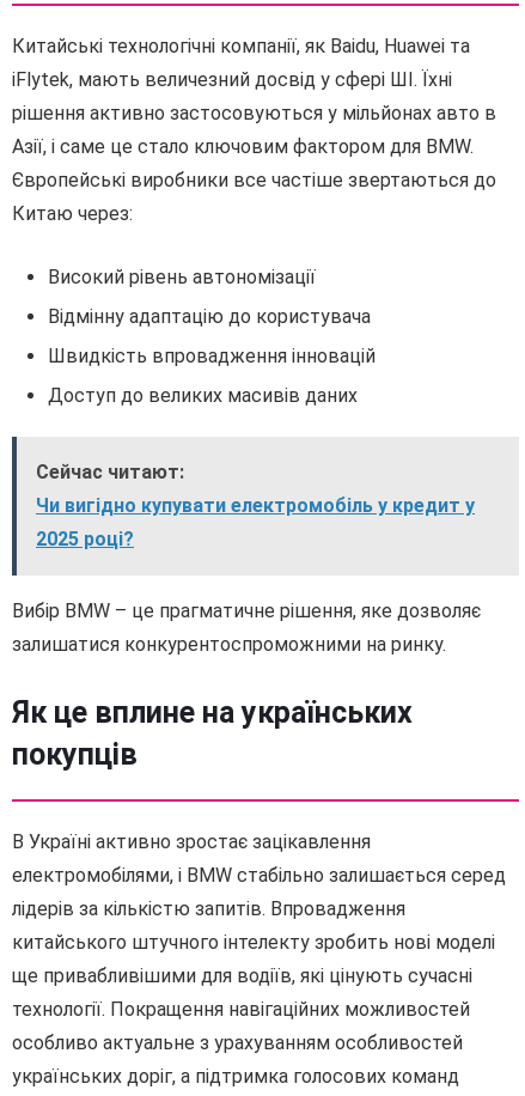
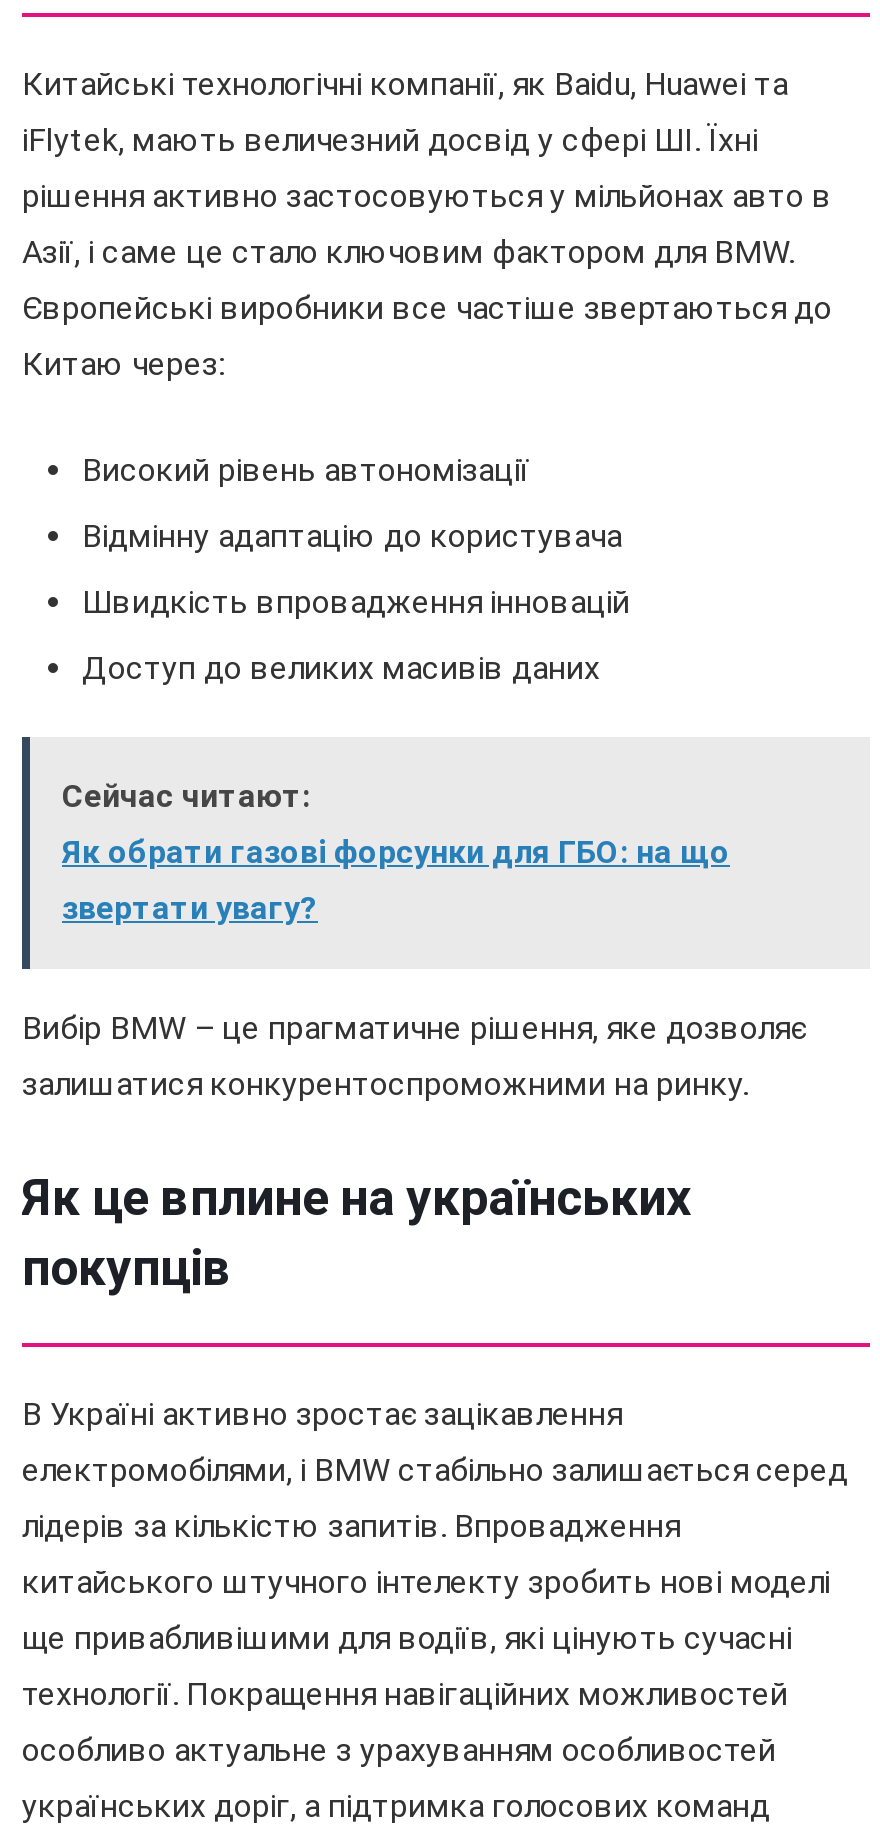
[36,495,475,517] Чи вигідно купувати електромобіль у кредит у -> [62,832,730,870] Як обрати газові форсунки для ГБО: на що
[36,528,134,551] 2025 році? -> [62,888,318,926] звертати увагу?

